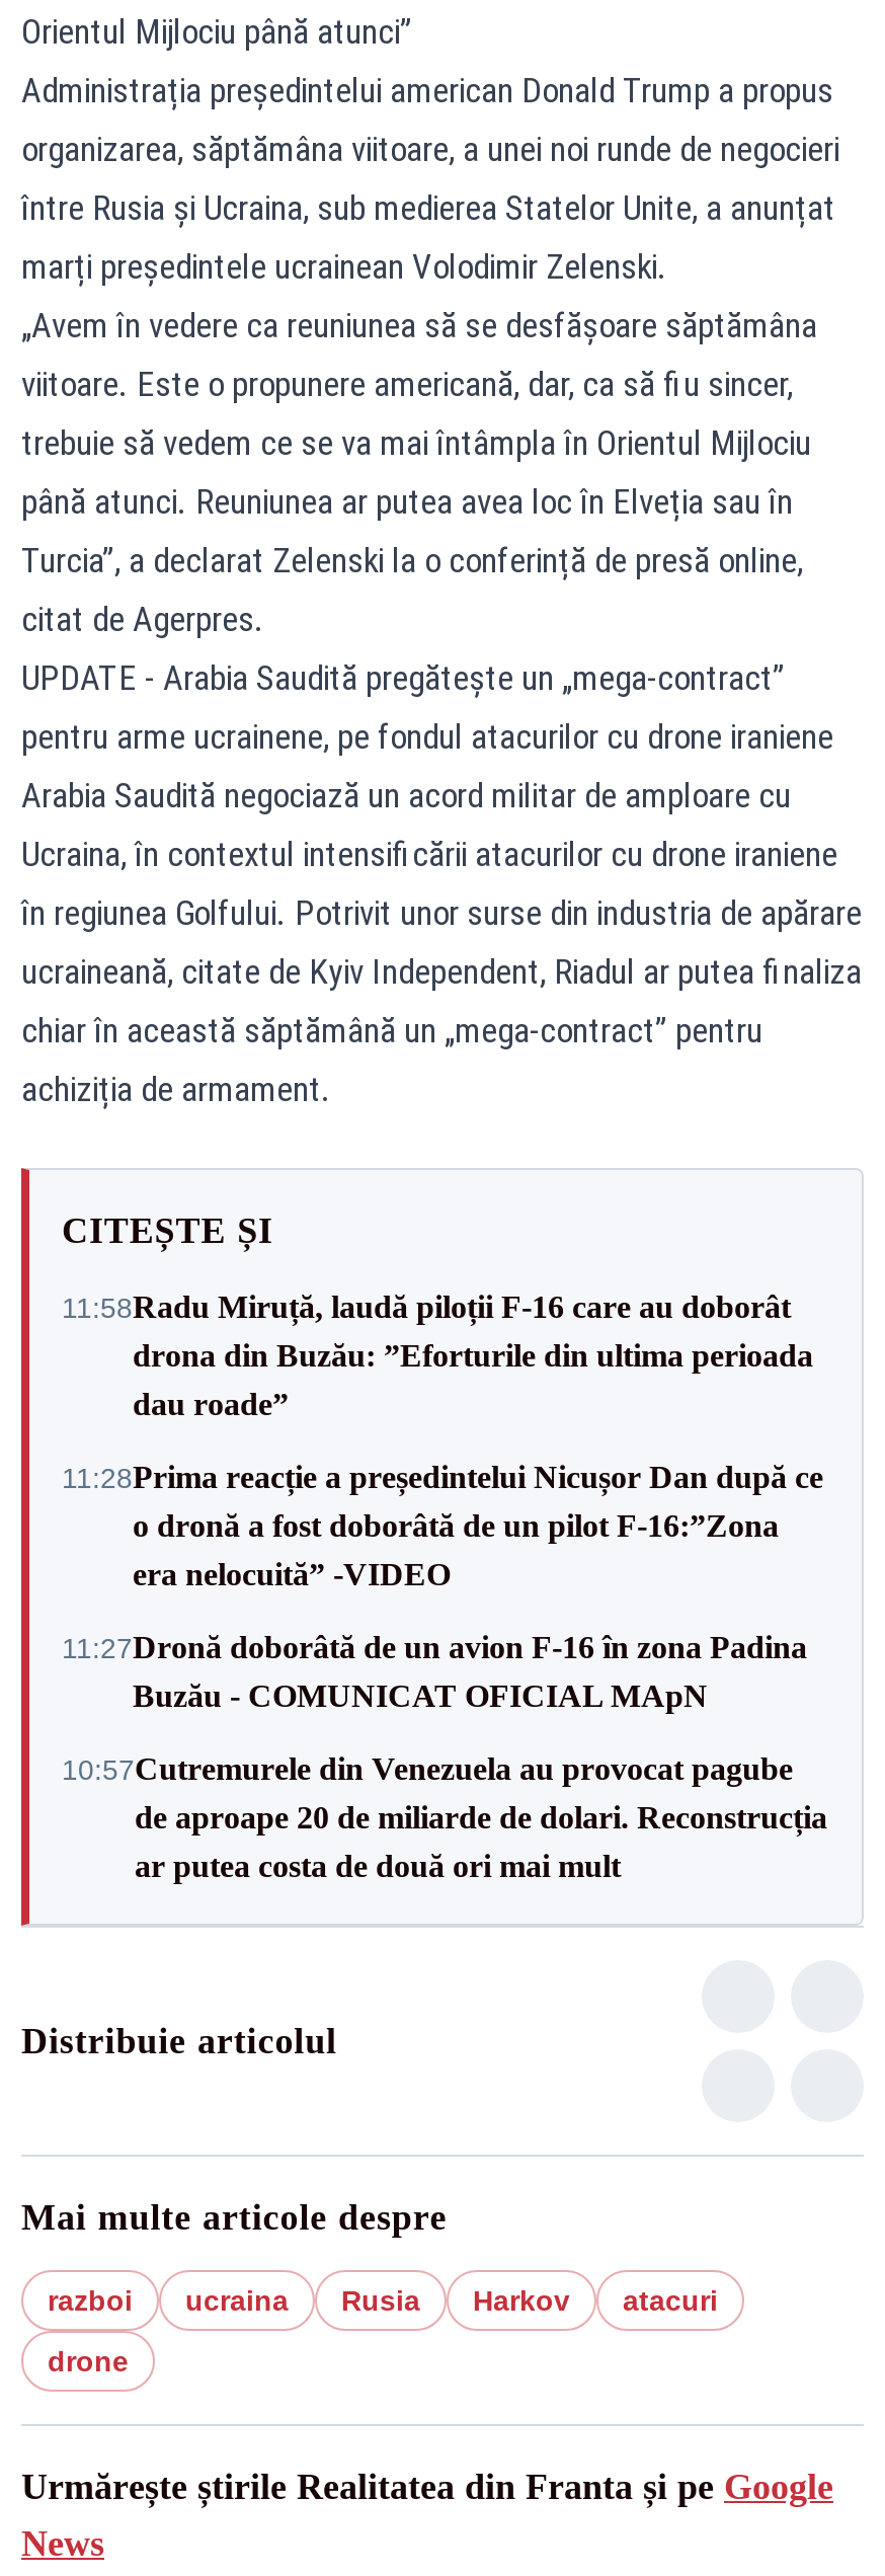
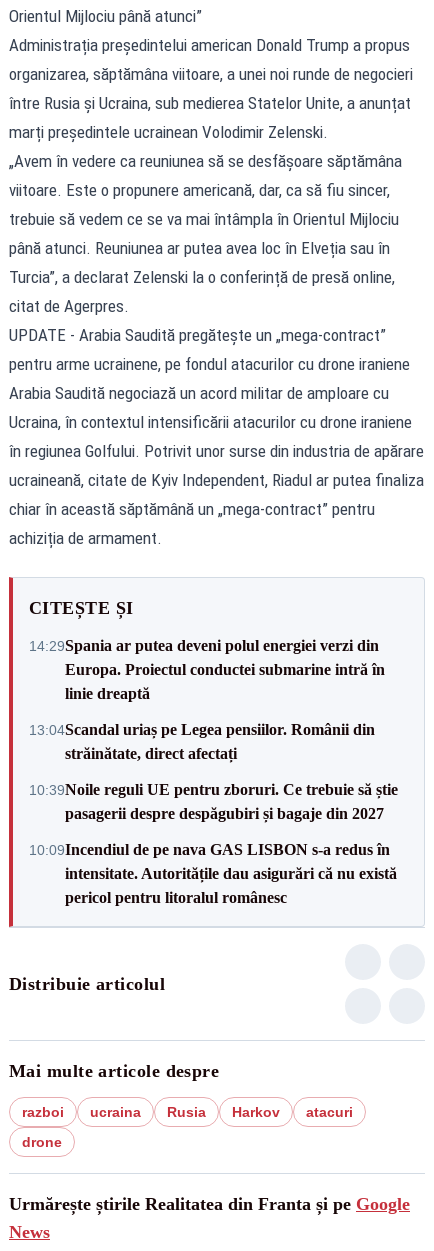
[62,1290,813,1421] 11:58Radu Miruță, laudă piloții F-16 care au doborât | drona din Buzău: ”Eforturile din ultima perioada | dau roade” -> [29,636,385,701] 14:29Spania ar putea deveni polul energiei verzi din | Europa. Proiectul conductei submarine intră în | linie dreaptă
[62,1460,823,1591] 11:28Prima reacție a președintelui Nicușor Dan după ce | o dronă a fost doborâtă de un pilot F-16:”Zona | era nelocuită” -VIDEO -> [29,720,375,761] 13:04Scandal uriaș pe Legea pensiilor. Românii din | străinătate, direct afectați
[62,1630,807,1713] 11:27Dronă doborâtă de un avion F‑16 în zona Padina | Buzău - COMUNICAT OFICIAL MApN -> [29,780,398,821] 10:39Noile reguli UE pentru zboruri. Ce trebuie să știe | pasagerii despre despăgubiri și bagaje din 2027
[62,1751,827,1883] 10:57Cutremurele din Venezuela au provocat pagube | de aproape 20 de miliarde de dolari. Reconstrucția | ar putea costa de două ori mai mult -> [29,840,397,905] 10:09Incendiul de pe nava GAS LISBON s-a redus în | intensitate. Autoritățile dau asigurări că nu există | pericol pentru litoralul românesc

